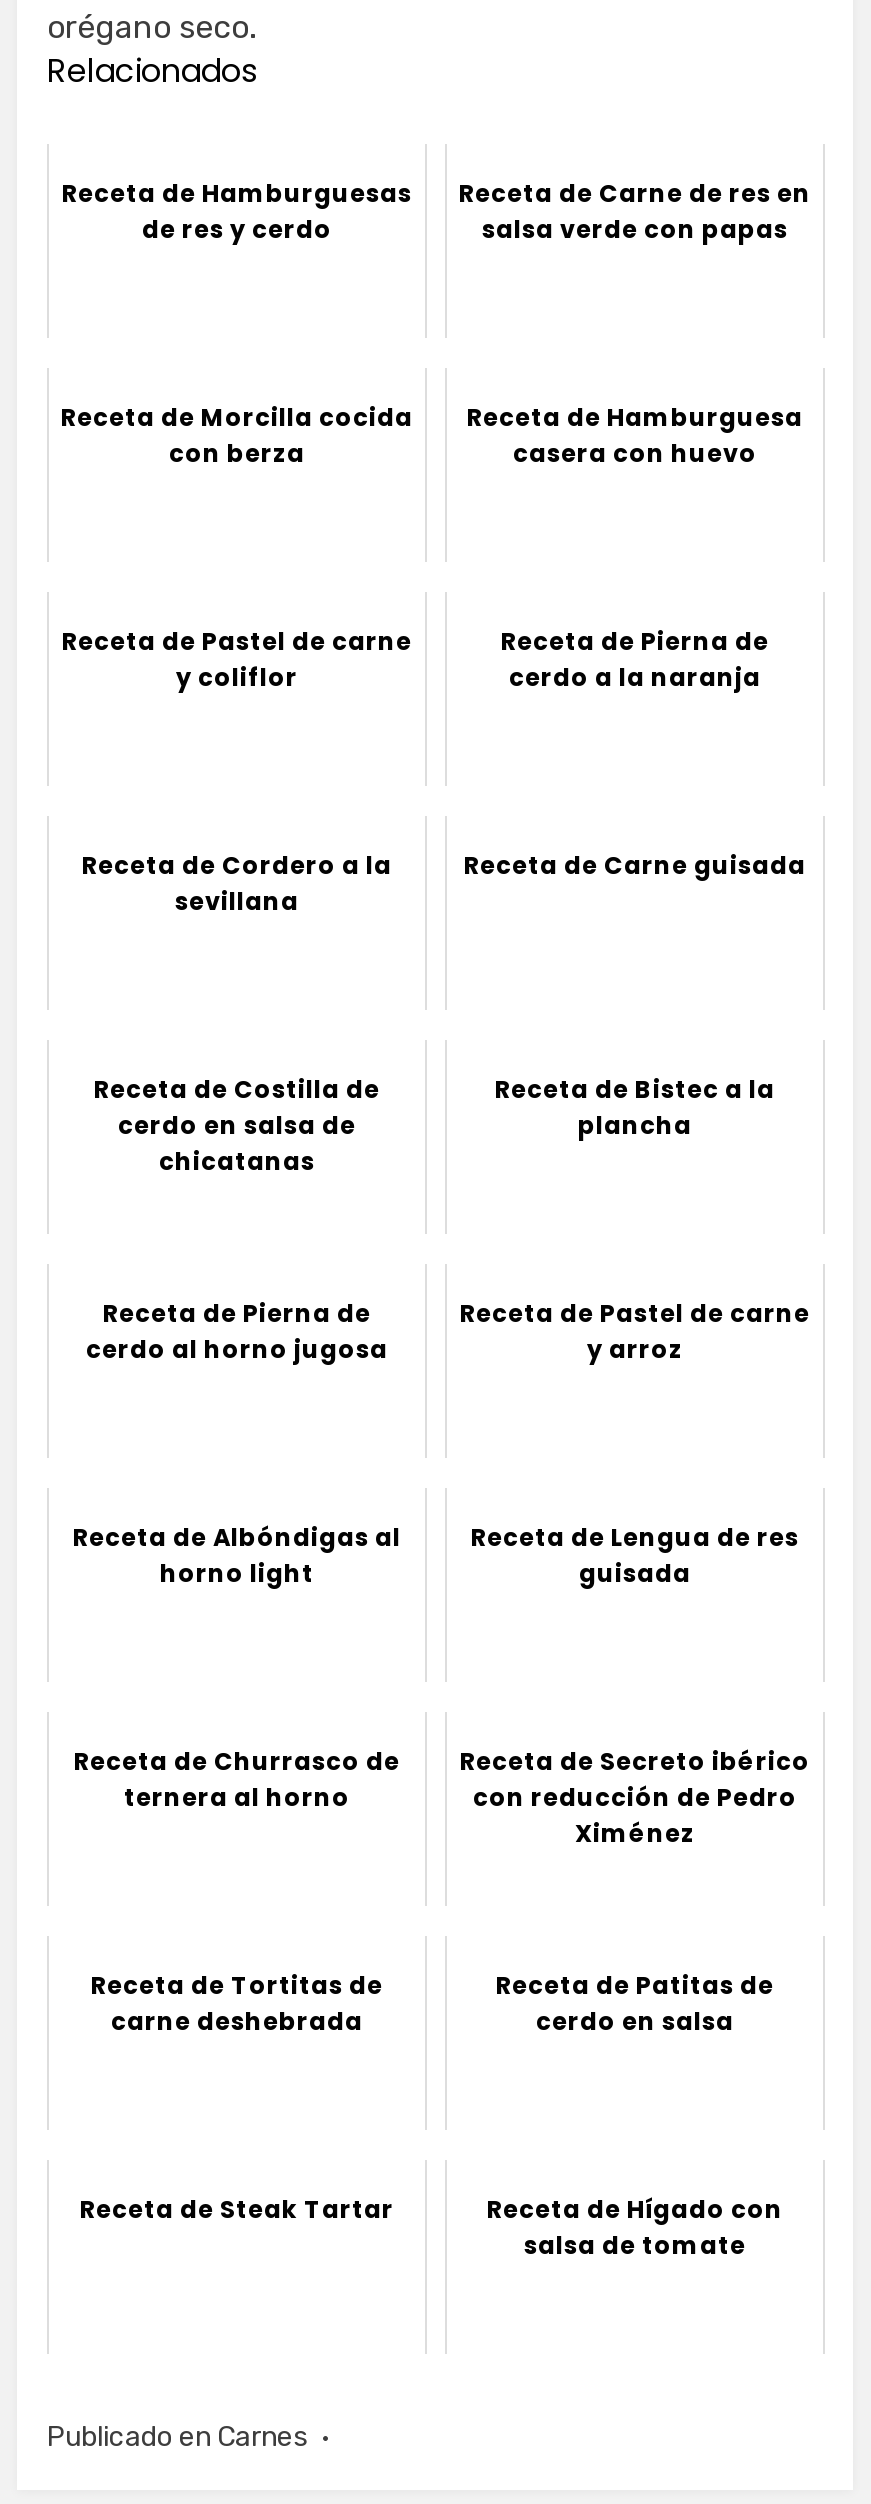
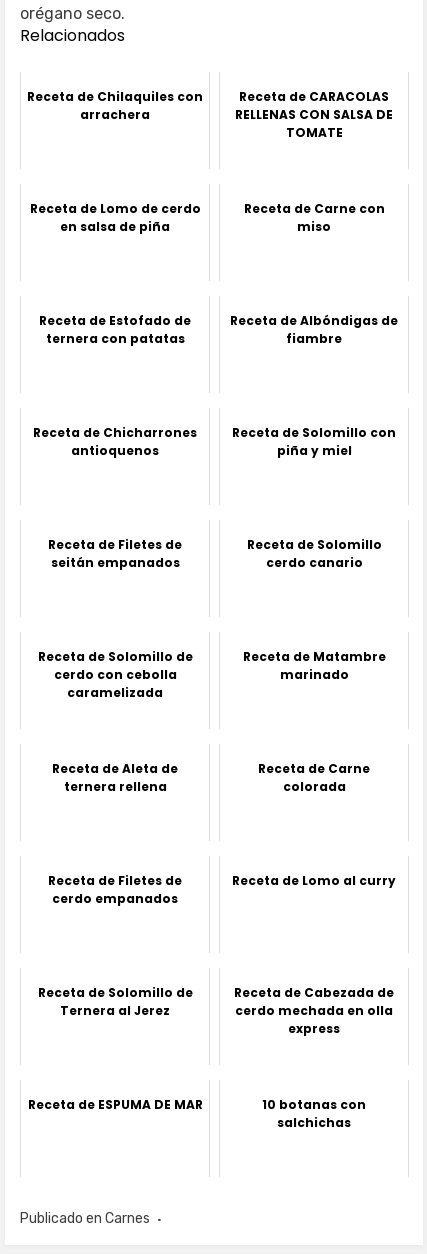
[62,176,412,246] Receta de Hamburguesas | de res y cerdo -> [27,88,203,123] Receta de Chilaquiles con | arrachera
[459,176,811,246] Receta de Carne de res en | salsa verde con papas -> [235,88,393,141] Receta de CARACOLAS | RELLENAS CON SALSA DE | TOMATE
[61,400,413,470] Receta de Morcilla cocida | con berza -> [29,200,200,235] Receta de Lomo de cerdo | en salsa de piña
[467,400,803,470] Receta de Hamburguesa | casera con huevo -> [243,200,384,235] Receta de Carne con | miso
[62,624,412,694] Receta de Pastel de carne | y coliflor -> [39,312,191,347] Receta de Estofado de | ternera con patatas
[501,624,769,694] Receta de Pierna de | cerdo a la naranja -> [230,312,398,347] Receta de Albóndigas de | fiambre
[82,848,392,918] Receta de Cordero a la | sevillana -> [33,424,197,459] Receta de Chicharrones | antioquenos
[464,848,806,882] Receta de Carne guisada -> [232,424,396,459] Receta de Solomillo con | piña y miel
[94,1072,380,1178] Receta de Costilla de | cerdo en salsa de | chicatanas -> [48,536,182,571] Receta de Filetes de | seitán empanados
[495,1072,775,1142] Receta de Bistec a la | plancha -> [246,536,381,571] Receta de Solomillo | cerdo canario
[86,1296,388,1366] Receta de Pierna de | cerdo al horno jugosa -> [37,648,192,701] Receta de Solomillo de | cerdo con cebolla | caramelizada
[460,1296,810,1366] Receta de Pastel de carne | y arroz -> [242,648,385,683] Receta de Matambre | marinado
[73,1520,401,1590] Receta de Albóndigas al | horno light -> [52,760,178,795] Receta de Aleta de | ternera rellena
[471,1520,799,1590] Receta de Lengua de res | guisada -> [258,760,370,795] Receta de Carne | colorada
[74,1744,400,1814] Receta de Churrasco de | ternera al horno -> [48,872,182,907] Receta de Filetes de | cerdo empanados
[460,1744,810,1850] Receta de Secreto ibérico | con reducción de Pedro | Ximénez -> [232,872,396,889] Receta de Lomo al curry
[91,1968,383,2038] Receta de Tortitas de | carne deshebrada -> [37,984,192,1019] Receta de Solomillo de | Ternera al Jerez
[496,1968,774,2038] Receta de Patitas de | cerdo en salsa -> [234,984,394,1037] Receta de Cabezada de | cerdo mechada en olla | express
[80,2192,783,2262] Receta de Steak Tartar | Receta de Hígado con | salsa de tomate -> [27,1096,366,1131] Receta de ESPUMA DE MAR | 10 botanas con | salchichas

